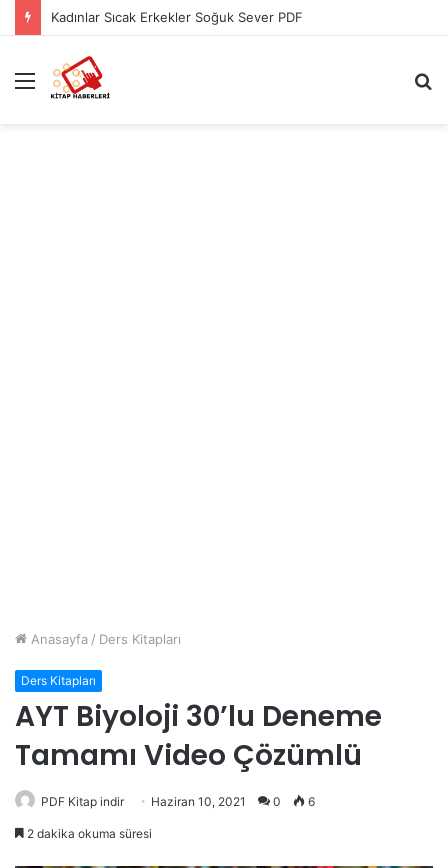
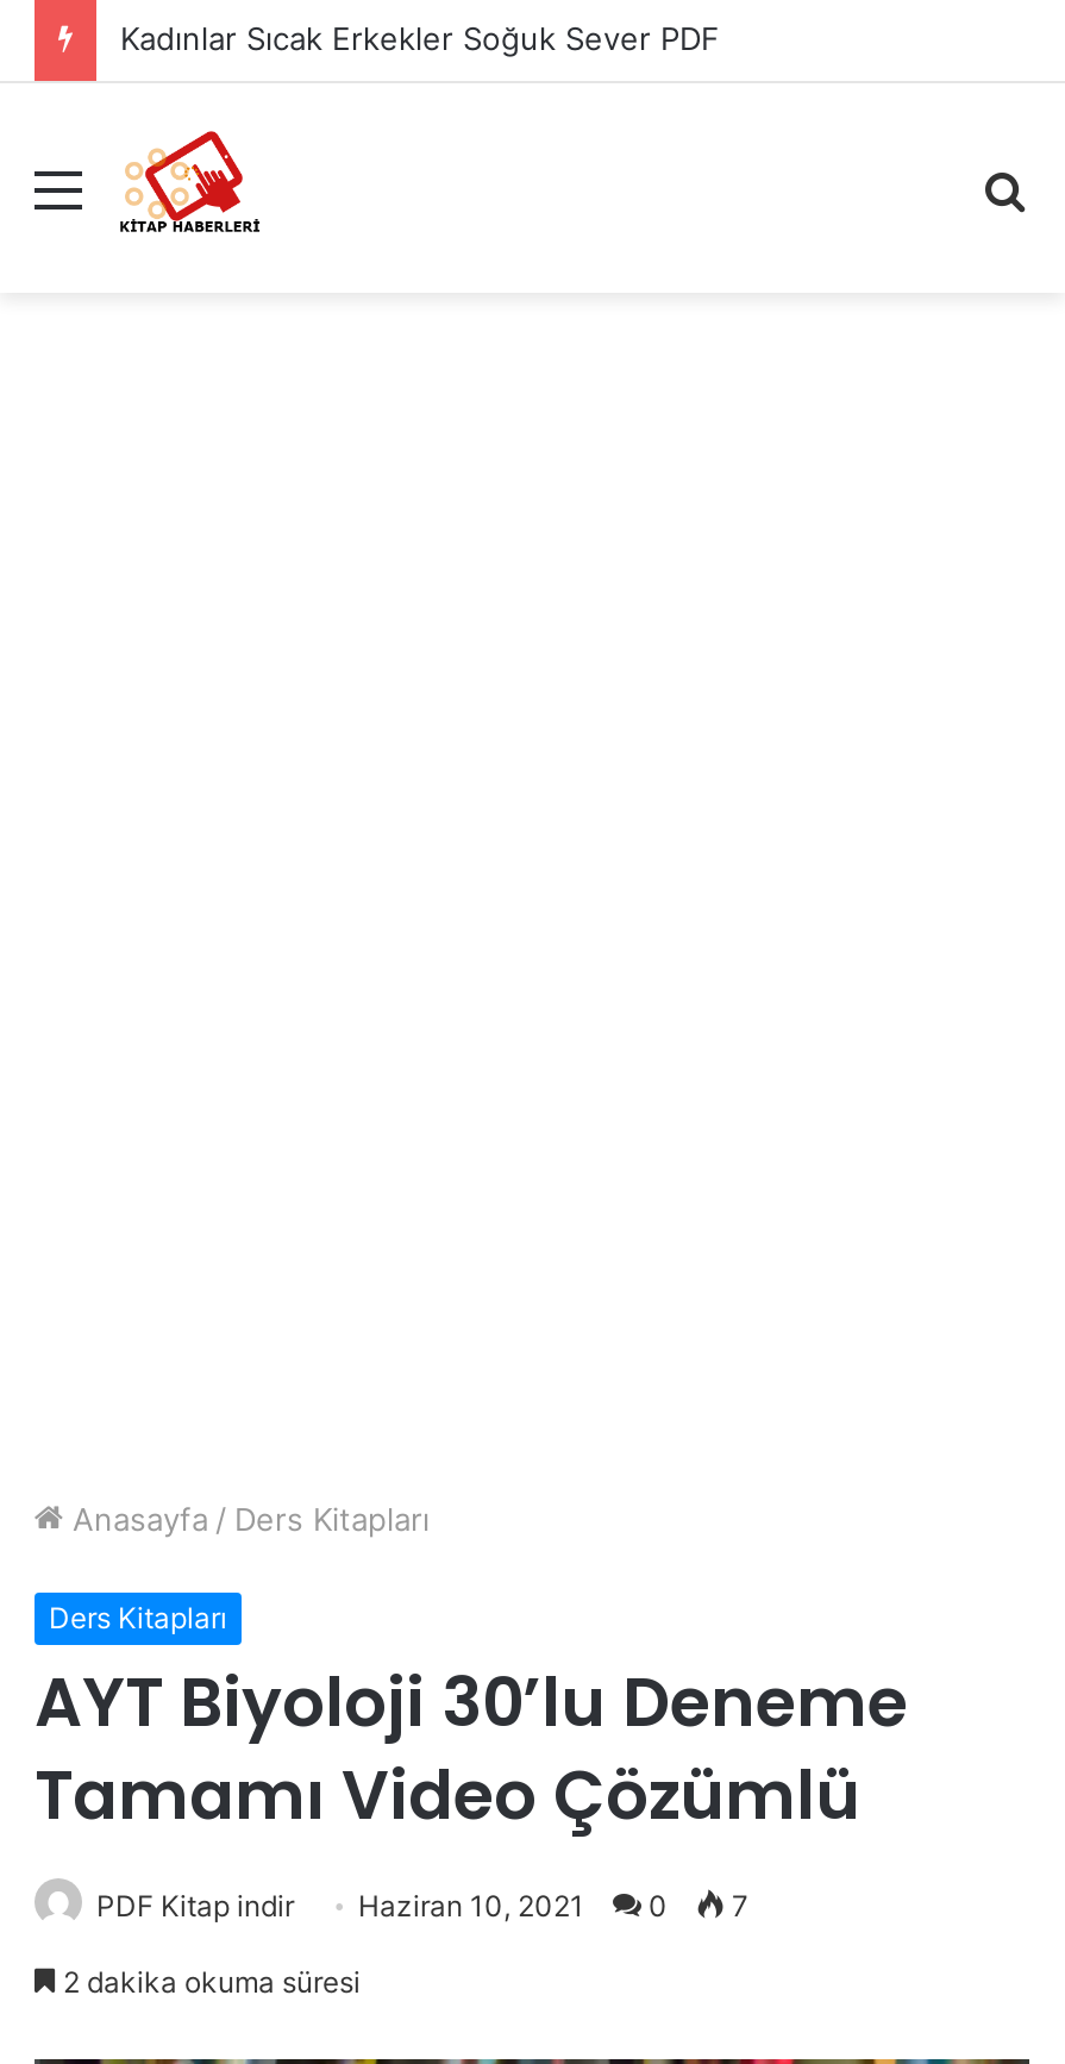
[41,794,315,809] PDF Kitap indir Haziran 10, 2021 0 6 -> [96,1888,748,1924] PDF Kitap indir Haziran 10, 2021 0 7

